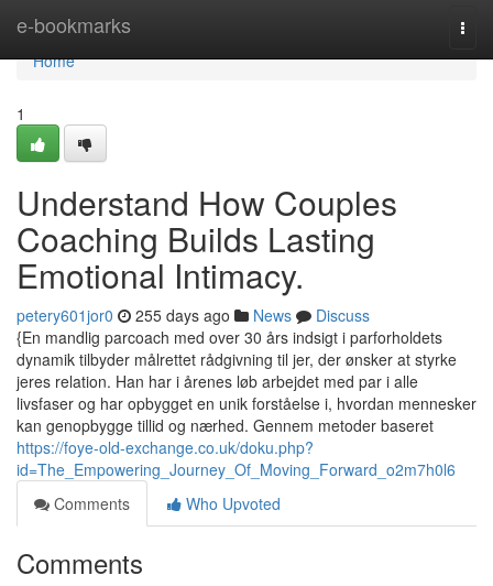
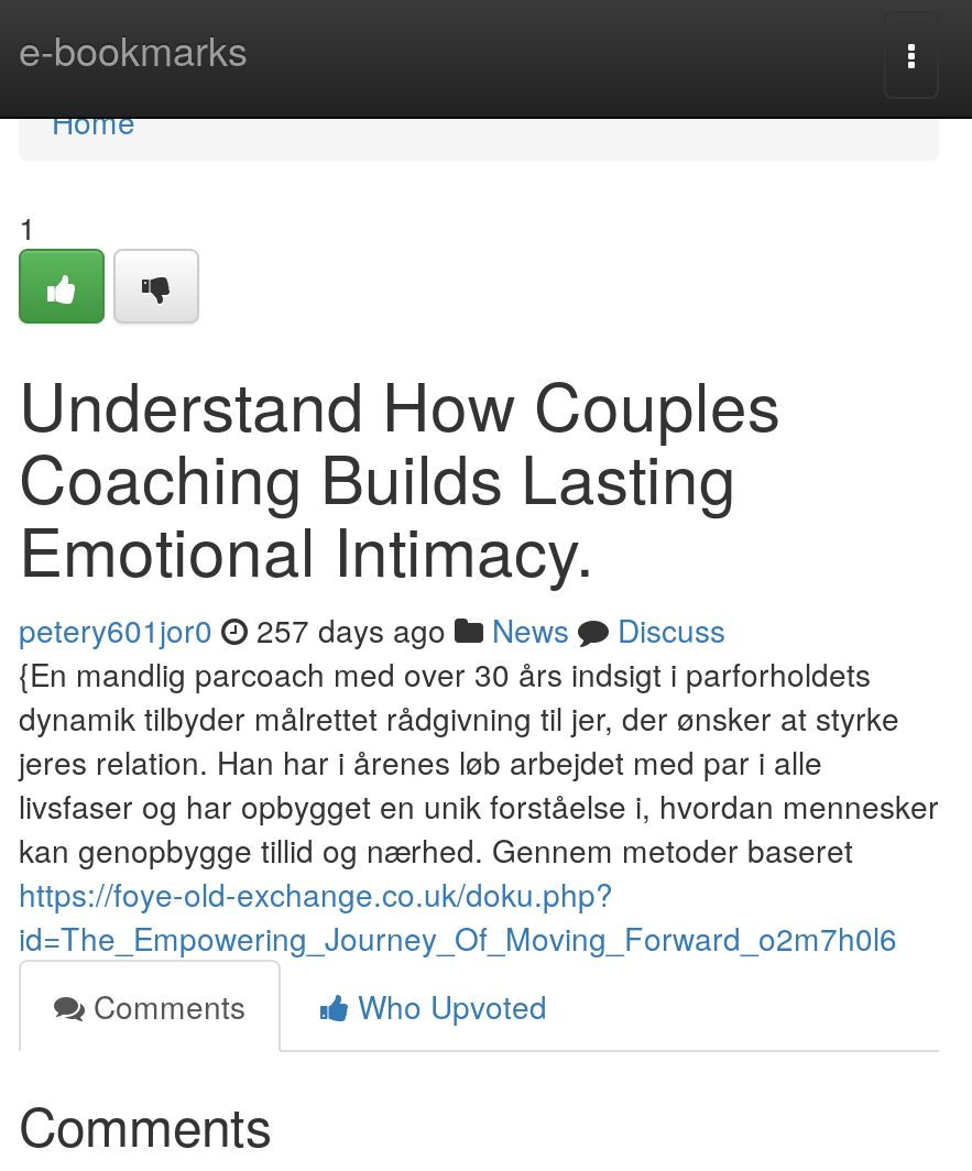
[17,304,370,326] petery601jor0 255 days ago News Discuss -> [19,608,725,652] petery601jor0 257 days ago News Discuss

